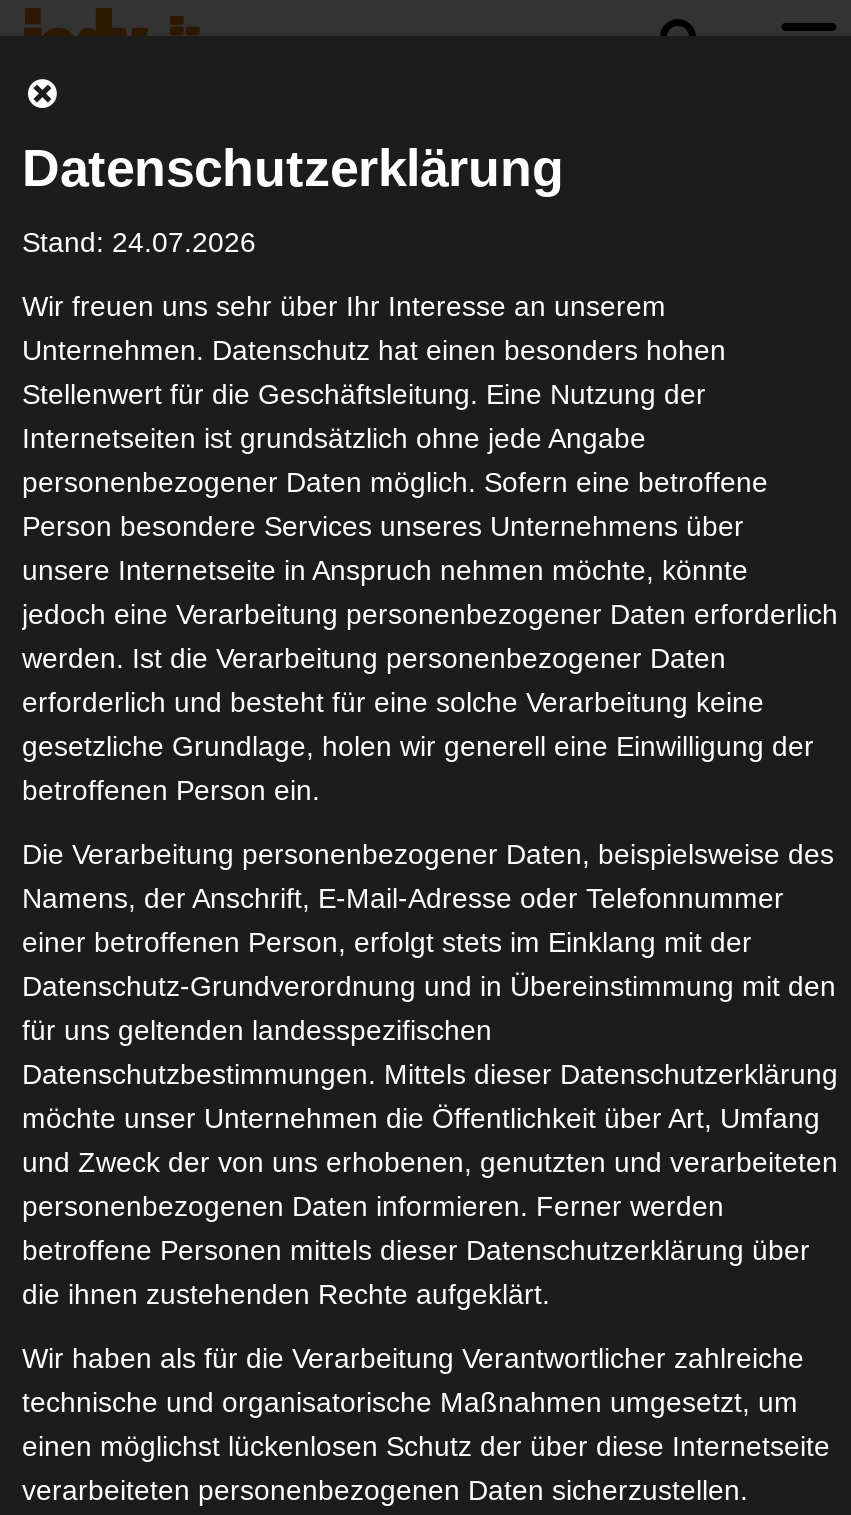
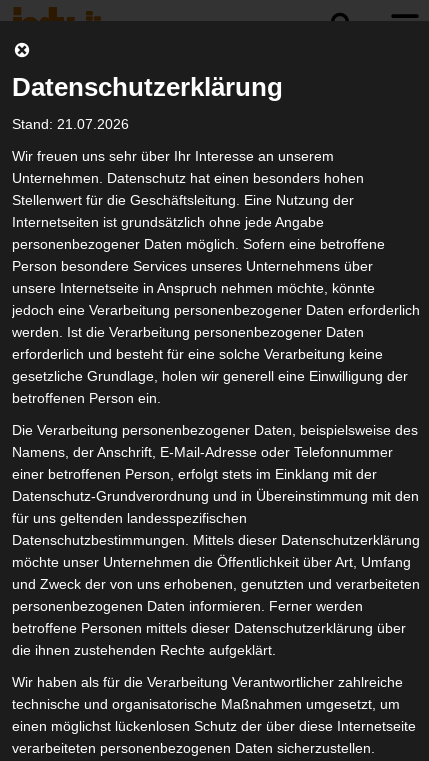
[22,227,256,259] Stand: 24.07.2026 -> [12,116,129,132] Stand: 21.07.2026

